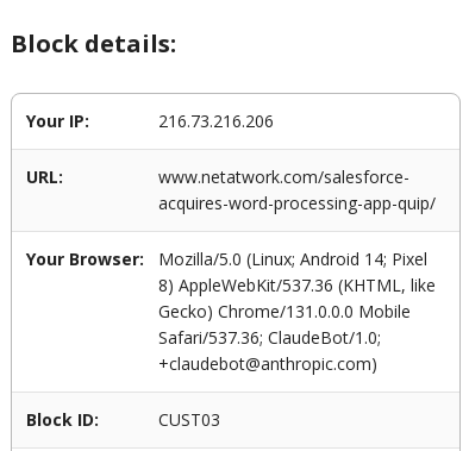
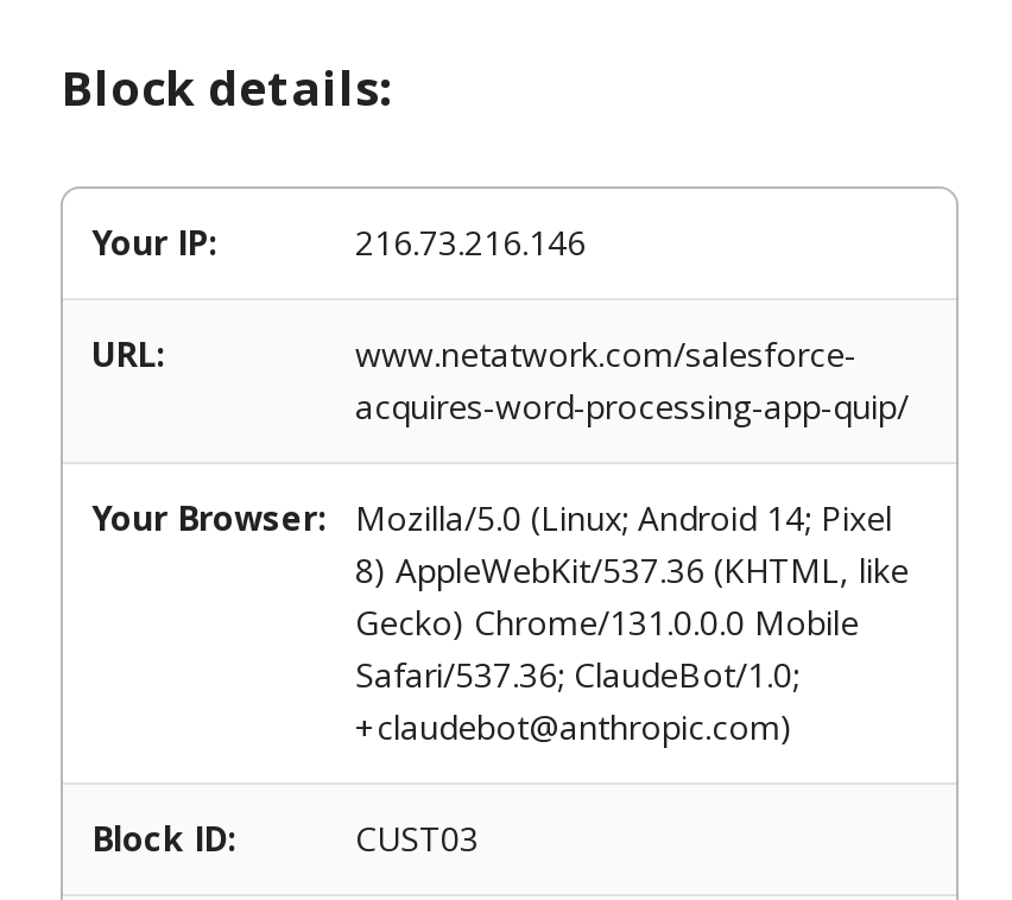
[158,109,274,132] 216.73.216.206 -> [355,220,586,265] 216.73.216.146

